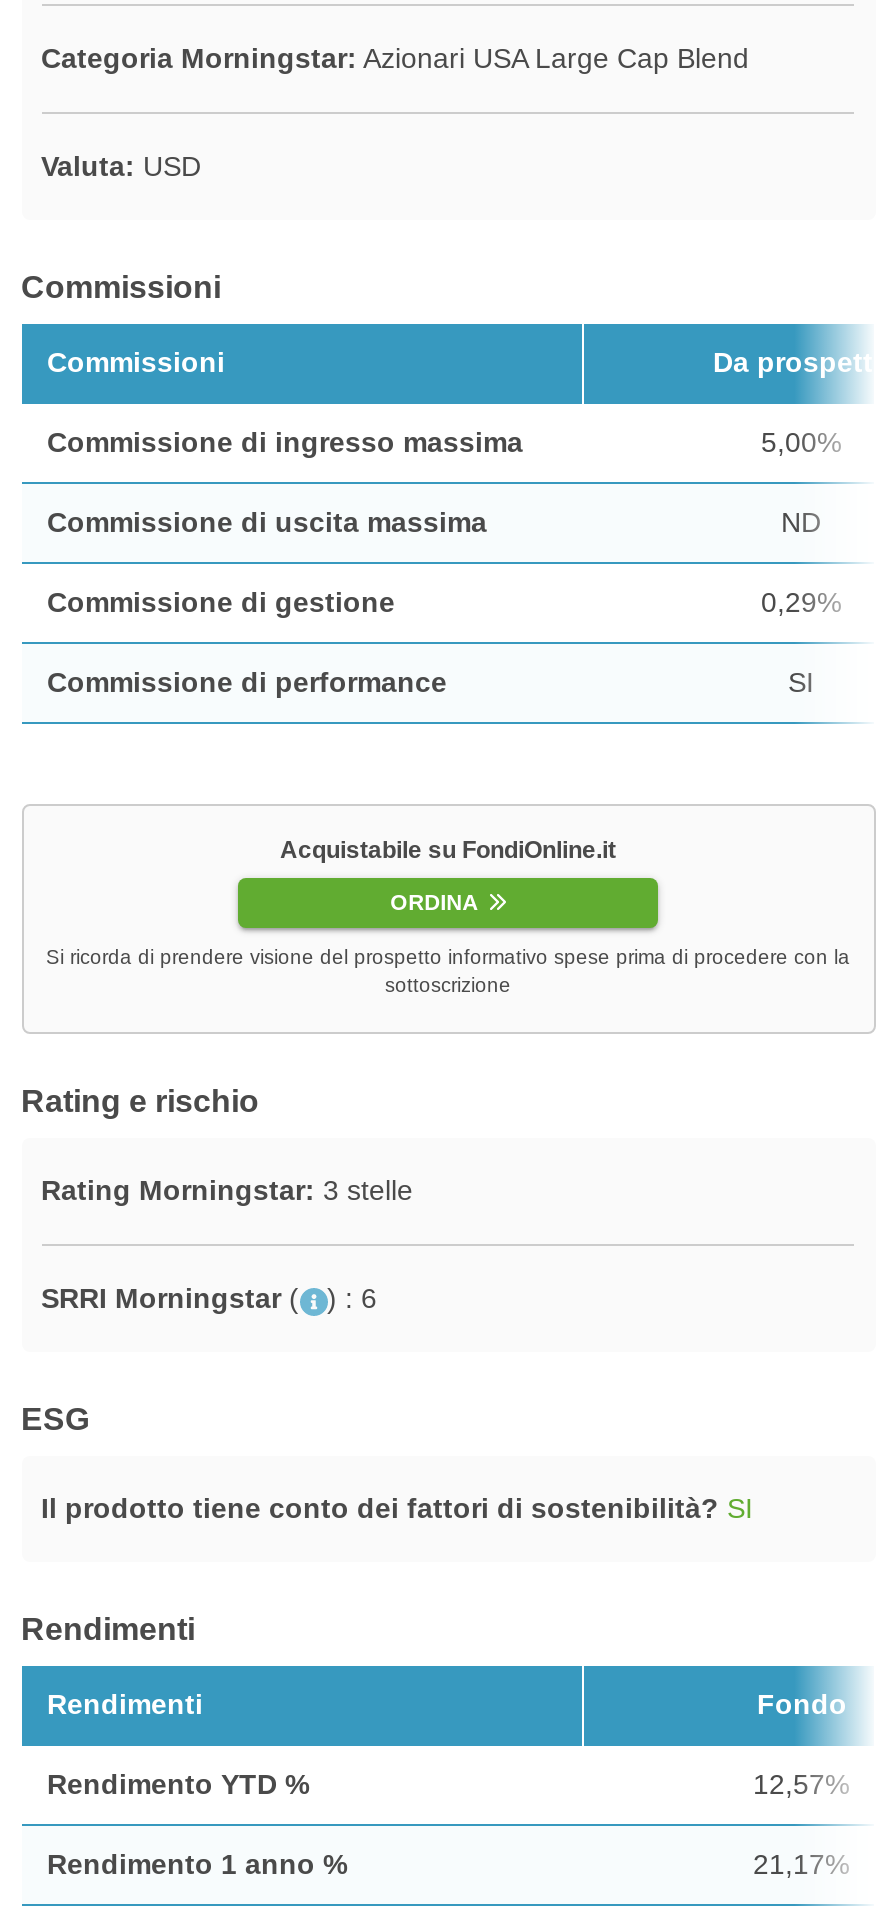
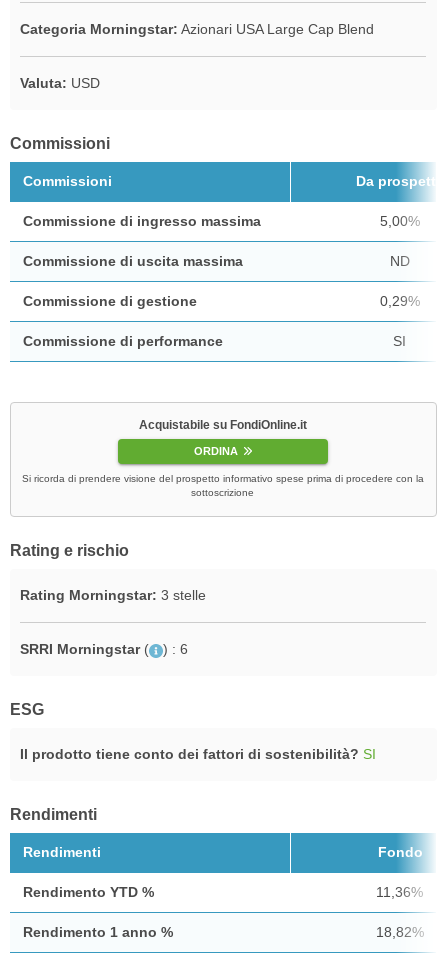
[753,1768,849,1800] 12,57% -> [376,884,423,900] 11,36%
[753,1848,849,1880] 21,17% -> [375,924,423,940] 18,82%

